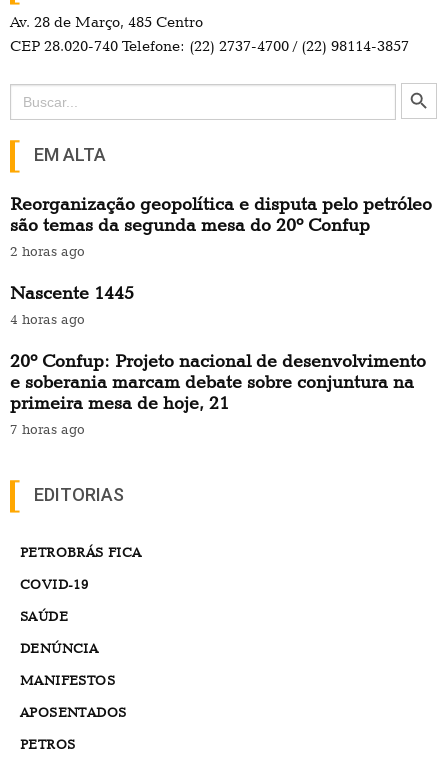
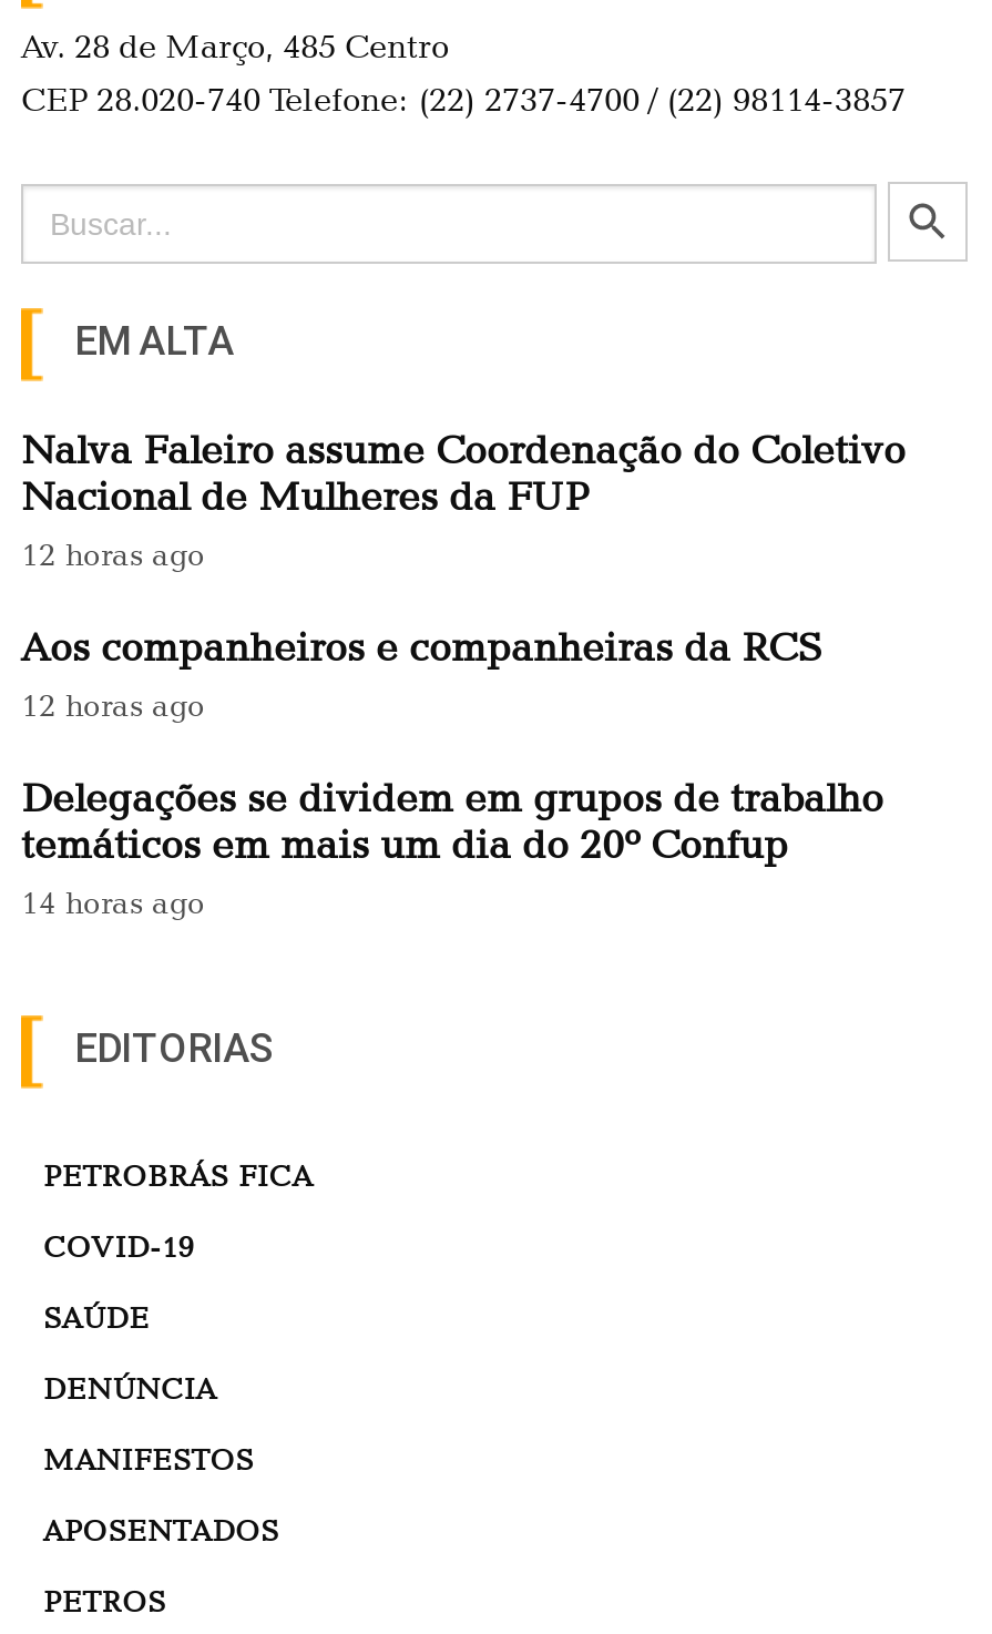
[10,193,432,259] Reorganização geopolítica e disputa pelo petróleo | são temas da segunda mesa do 20º Confup | 2 horas ago -> [21,426,906,572] Nalva Faleiro assume Coordenação do Coletivo | Nacional de Mulheres da FUP | 12 horas ago
[10,282,134,327] Nascente 1445 | 4 horas ago -> [21,623,824,723] Aos companheiros e companheiras da RCS | 12 horas ago
[10,350,426,437] 20º Confup: Projeto nacional de desenvolvimento | e soberania marcam debate sobre conjuntura na | primeira mesa de hoje, 21 | 7 horas ago -> [21,774,883,920] Delegações se dividem em grupos de trabalho | temáticos em mais um dia do 20º Confup | 14 horas ago

